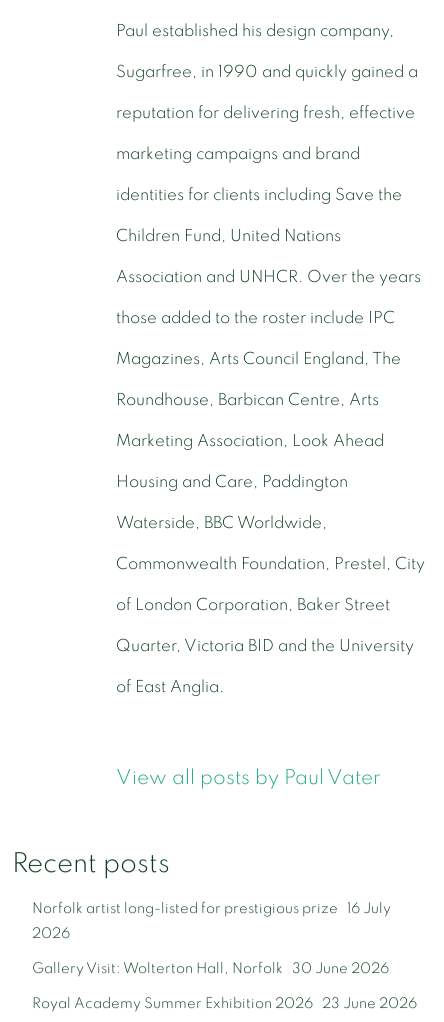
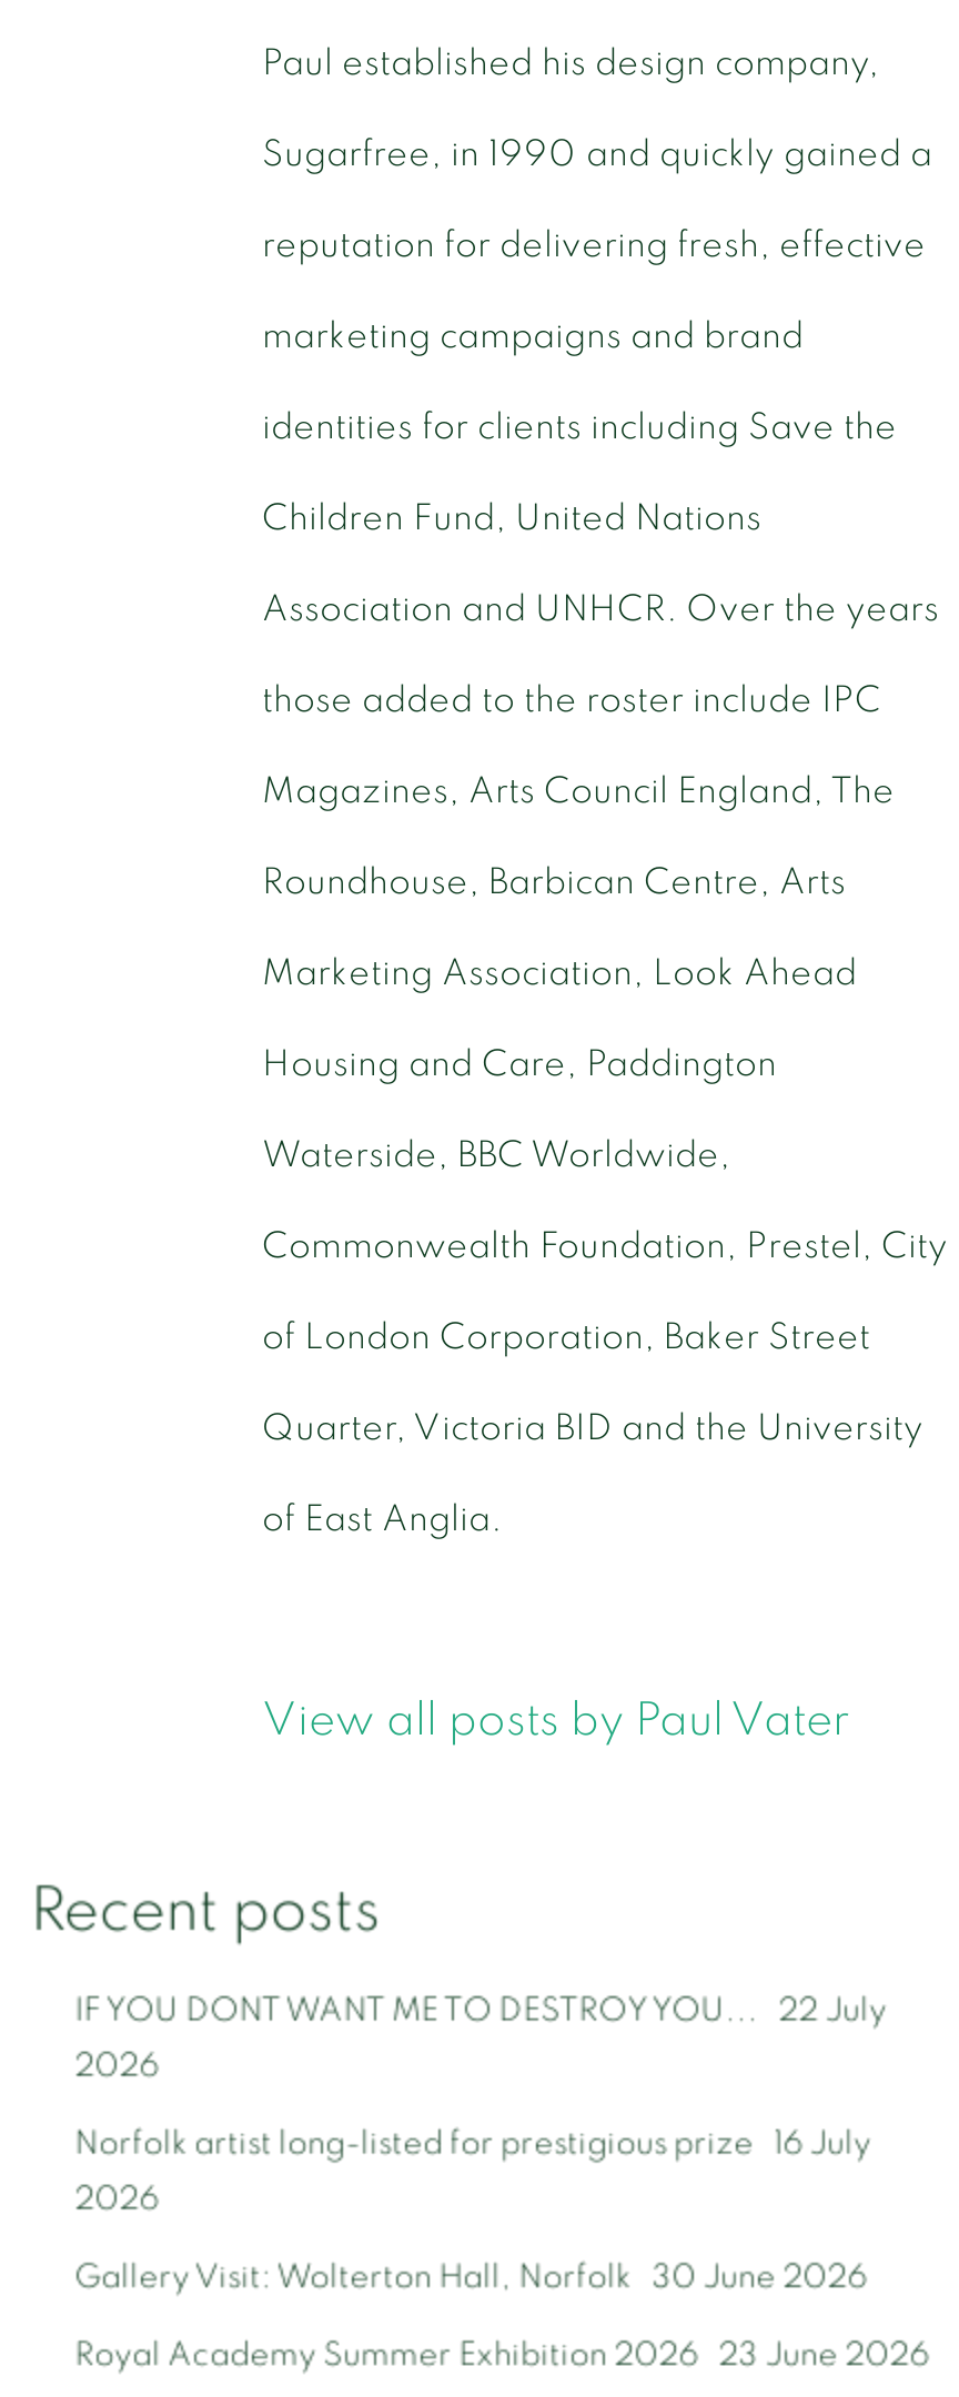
none -> [74,1994,887,2083] IF YOU DONT WANT ME TO DESTROY YOU... 22 July | 2026

